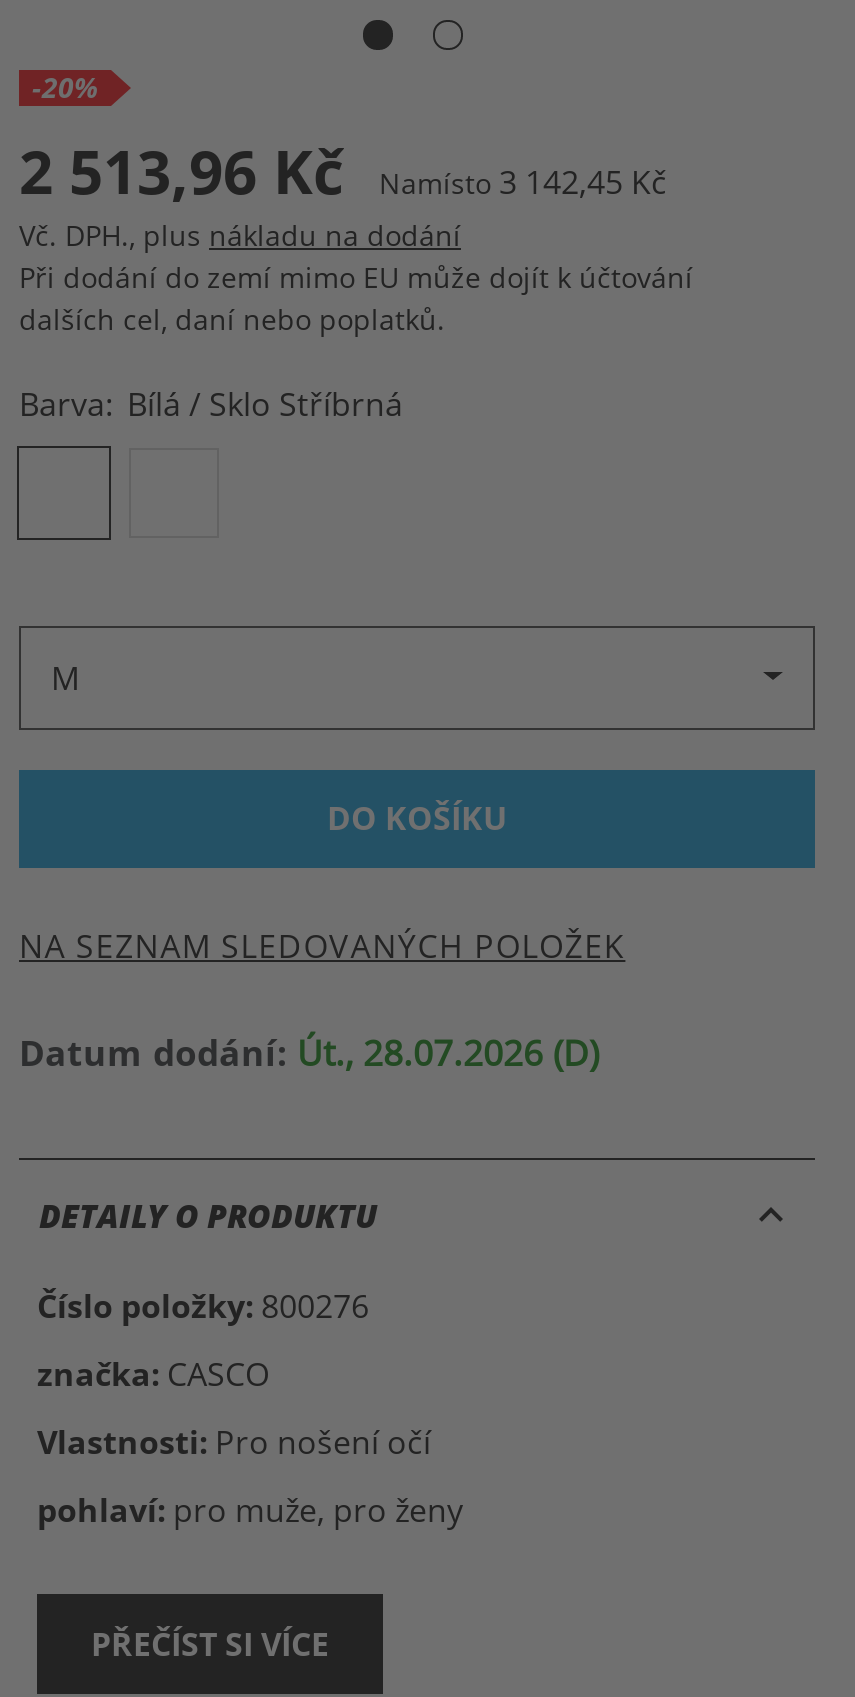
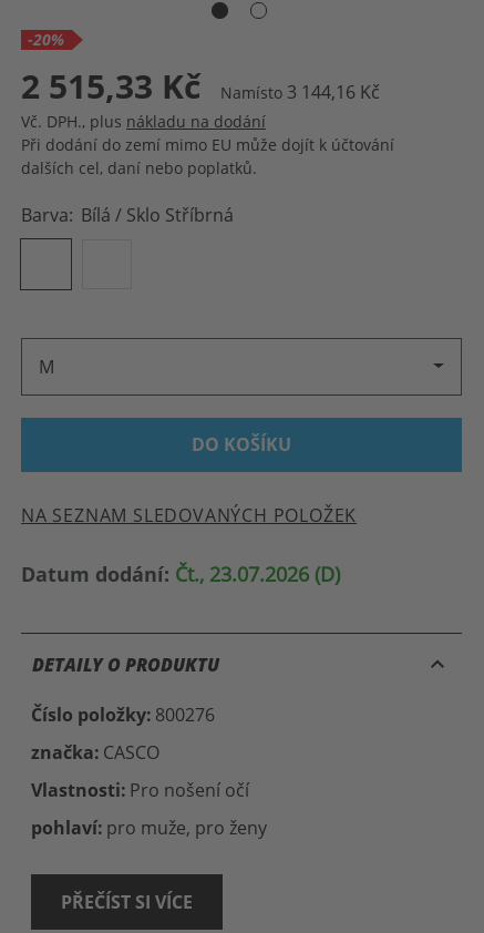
[19,129,343,211] 2 513,96 Kč -> [21,63,200,108] 2 515,33 Kč
[379,159,667,203] Namísto 3 142,45 Kč -> [220,79,380,104] Namísto 3 144,16 Kč
[19,1027,599,1075] Datum dodání: Út., 28.07.2026 (D) -> [21,560,340,587] Datum dodání: Čt., 23.07.2026 (D)

